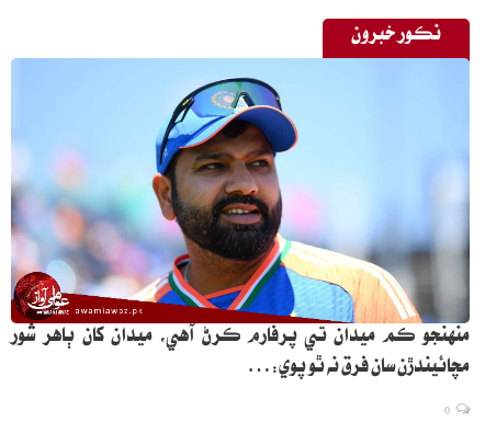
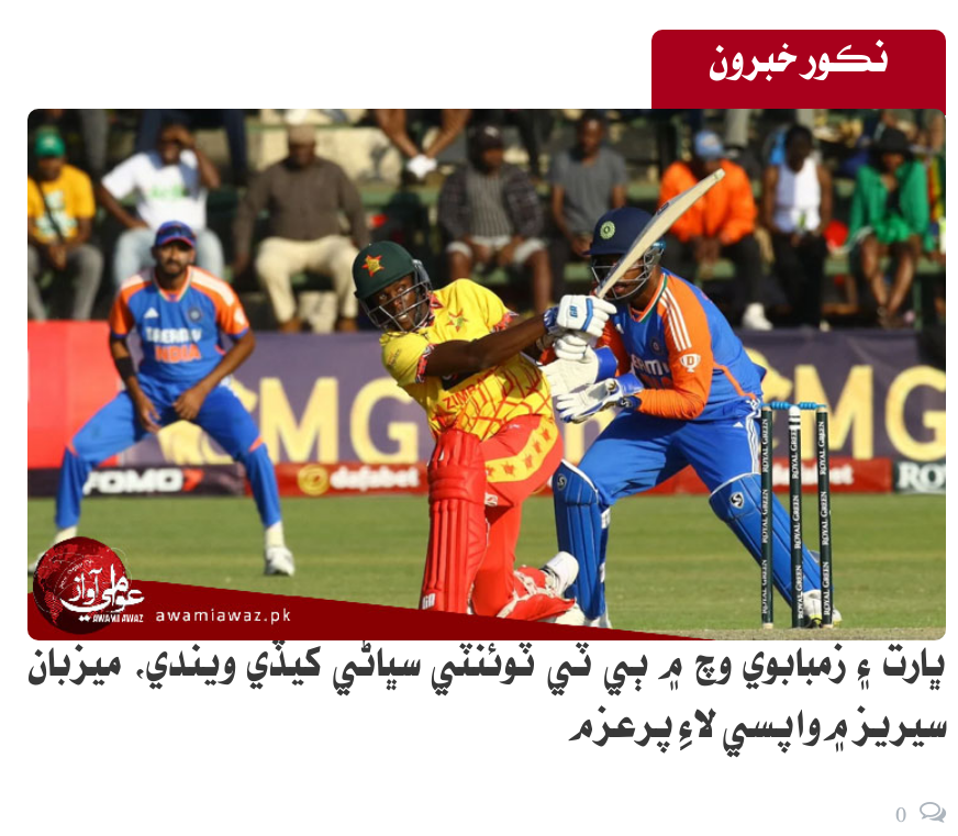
[10,57,471,382] [image] | منهنجو ڪم ميدان تي پرفارم ڪرڻ آهي، ميدان کان ٻاهر شور | مچائيندڙن سان فرق نه ٿو پوي:… -> [25,107,948,757] [image] | ڀارت ۽ زمبابوي وچ ۾ ٻي ٽي ٽوئنٽي سڀاڻي کيڏي ويندي، ميزبان | سيريز ۾ واپسي لاءِ پرعزم

